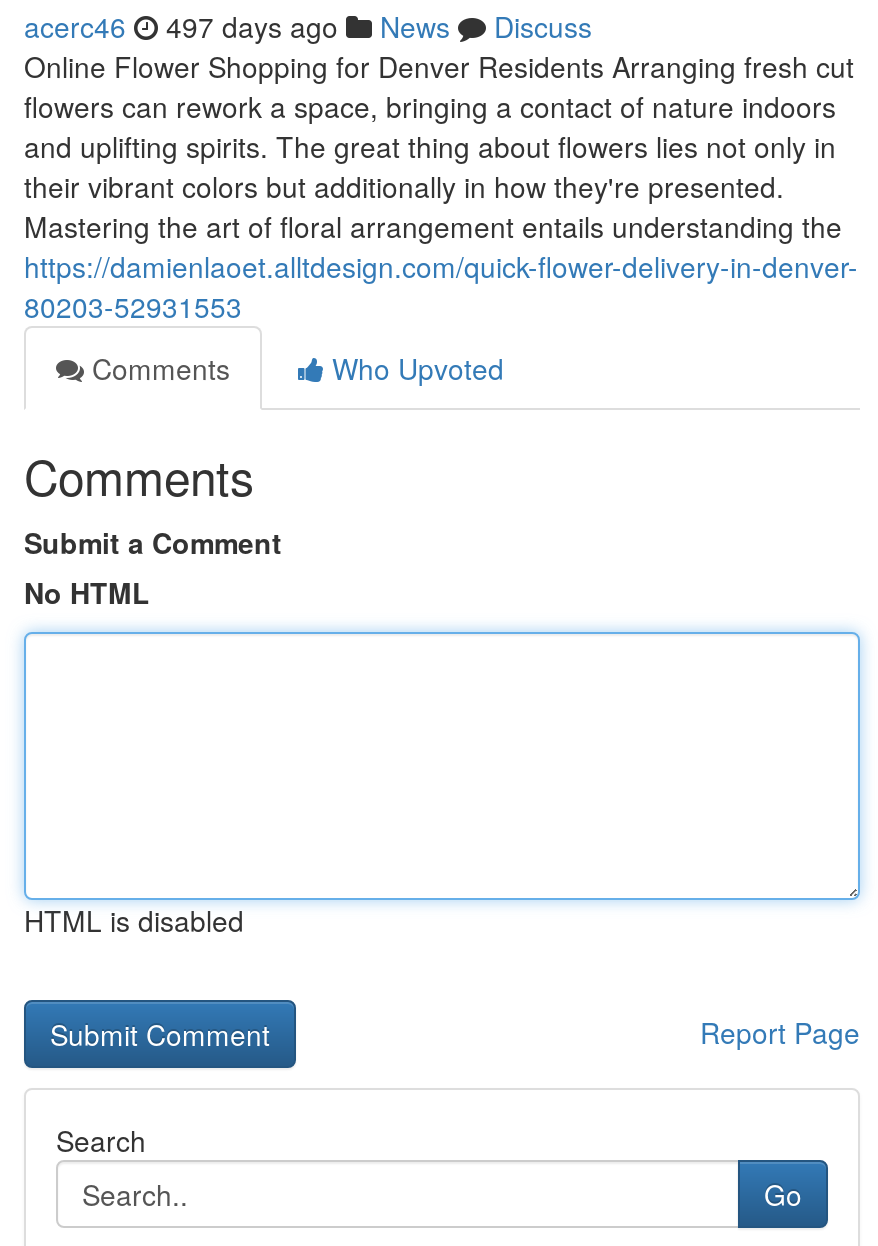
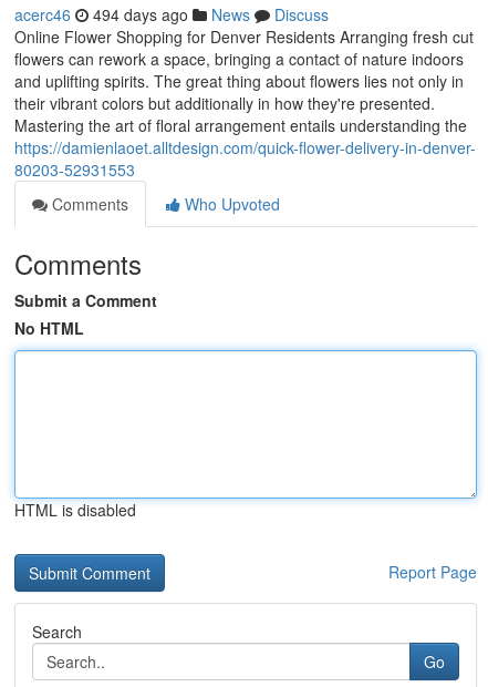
[24,6,592,46] acerc46 497 days ago News Discuss -> [14,3,329,25] acerc46 494 days ago News Discuss

